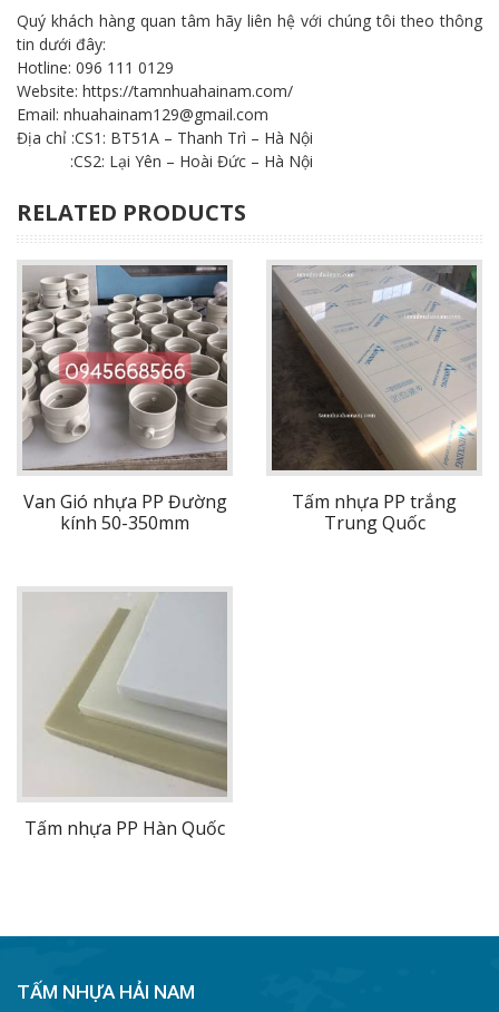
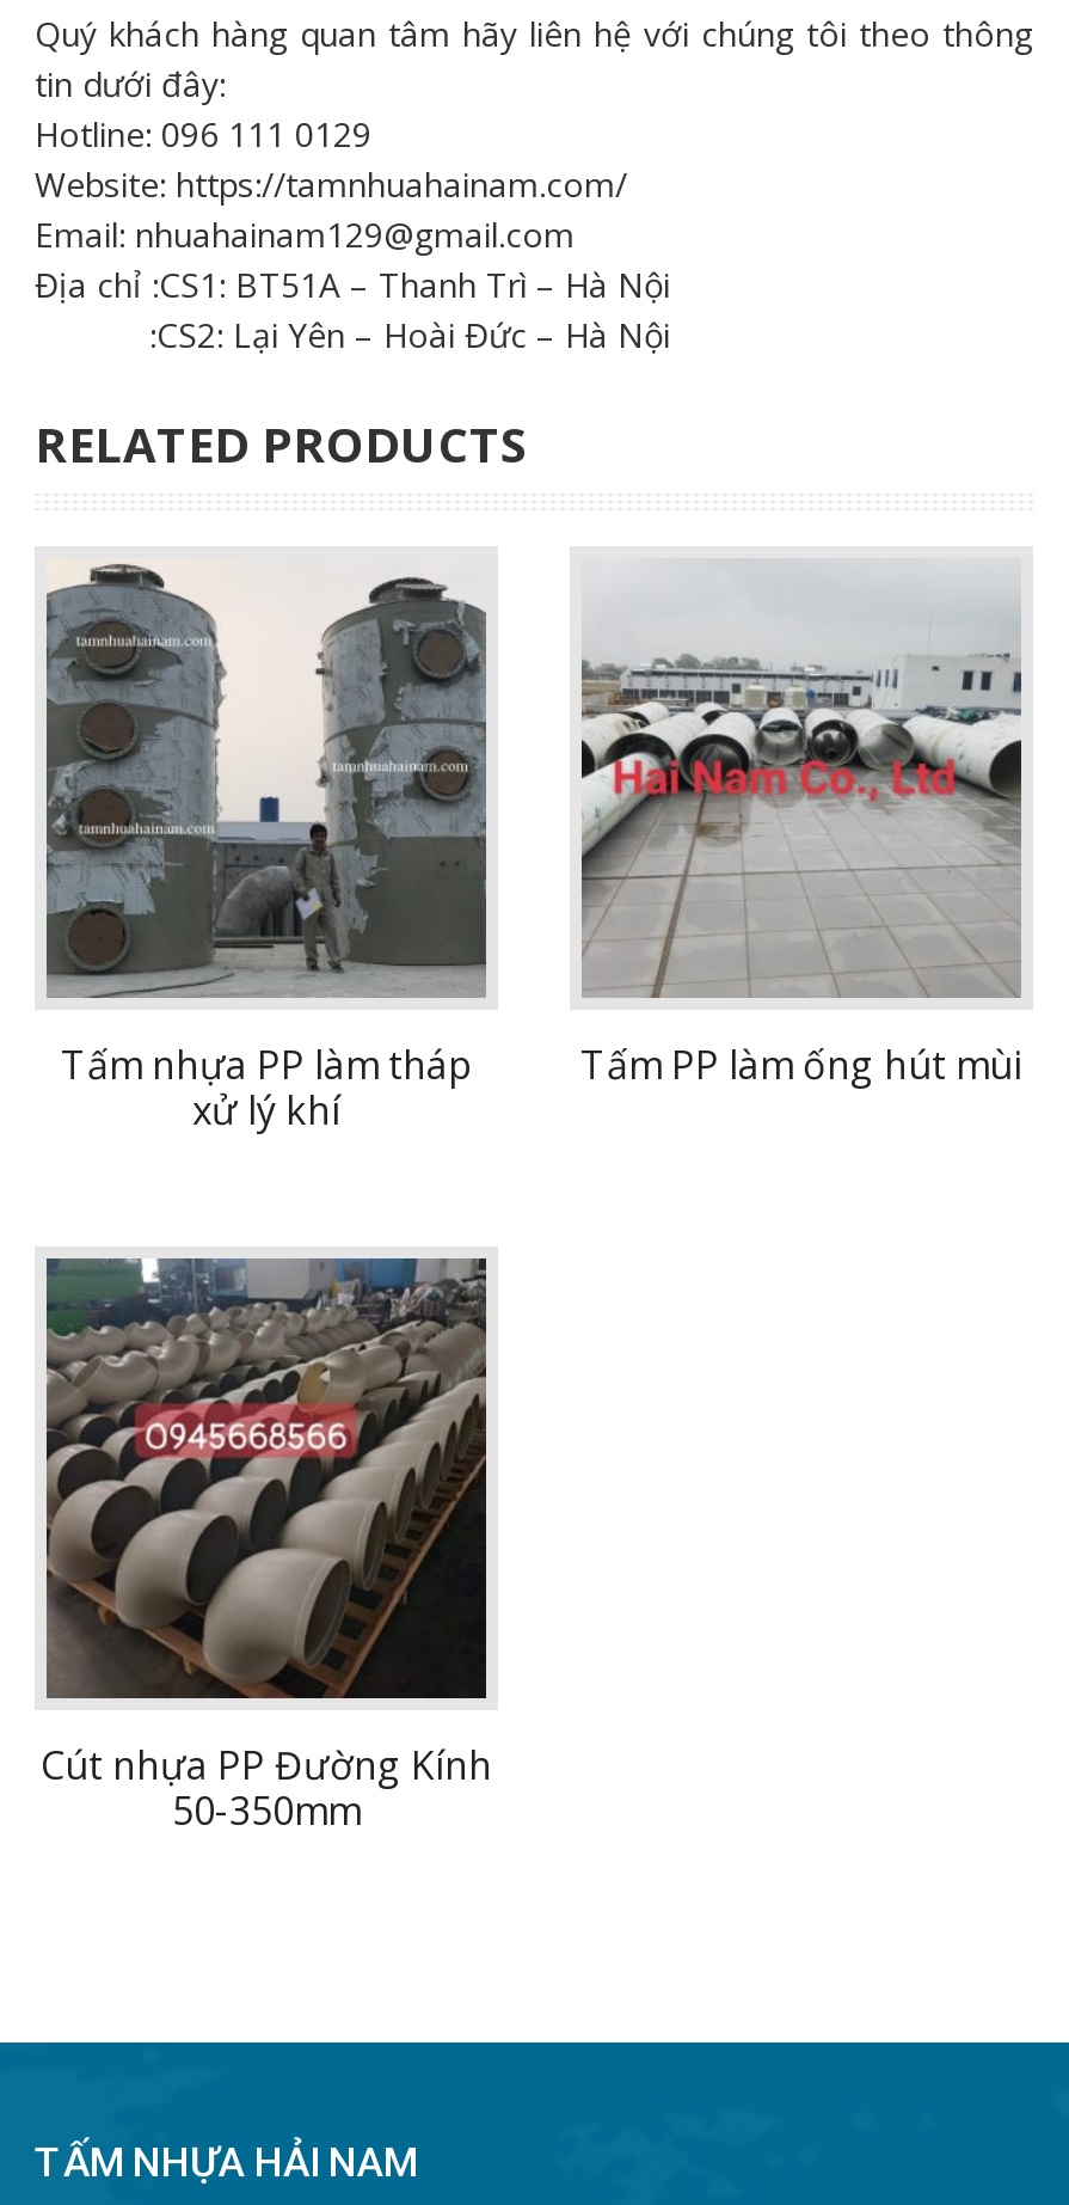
[22,264,228,535] [image] | Van Gió nhựa PP Đường | kính 50-350mm -> [47,561,486,1137] [image] | Tấm nhựa PP làm tháp | xử lý khí
[272,265,478,535] [image] | Tấm nhựa PP trắng | Trung Quốc -> [580,558,1022,1091] [image] | Tấm PP làm ống hút mùi
[22,592,227,840] [image] | Tấm nhựa PP Hàn Quốc -> [41,1256,492,1837] [image] | Cút nhựa PP Đường Kính | 50-350mm

